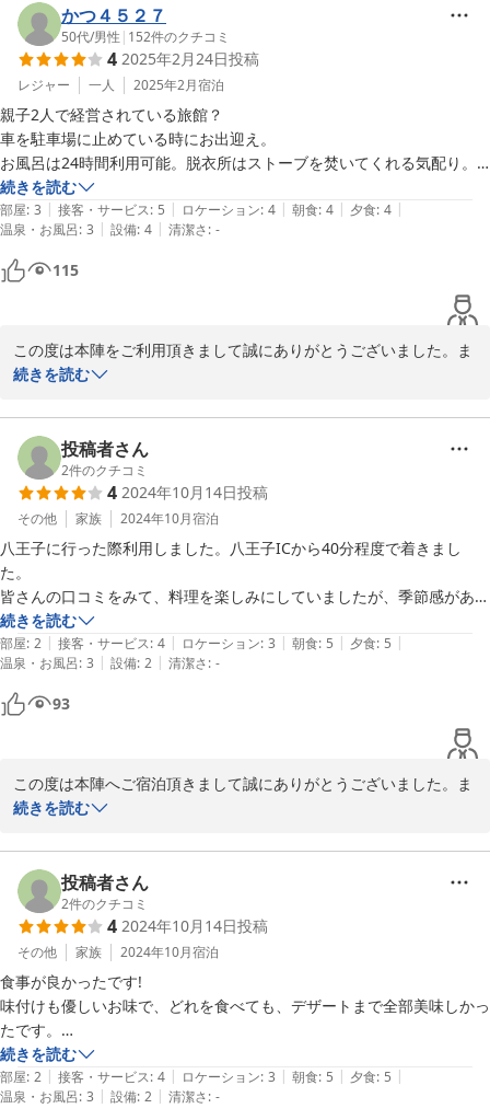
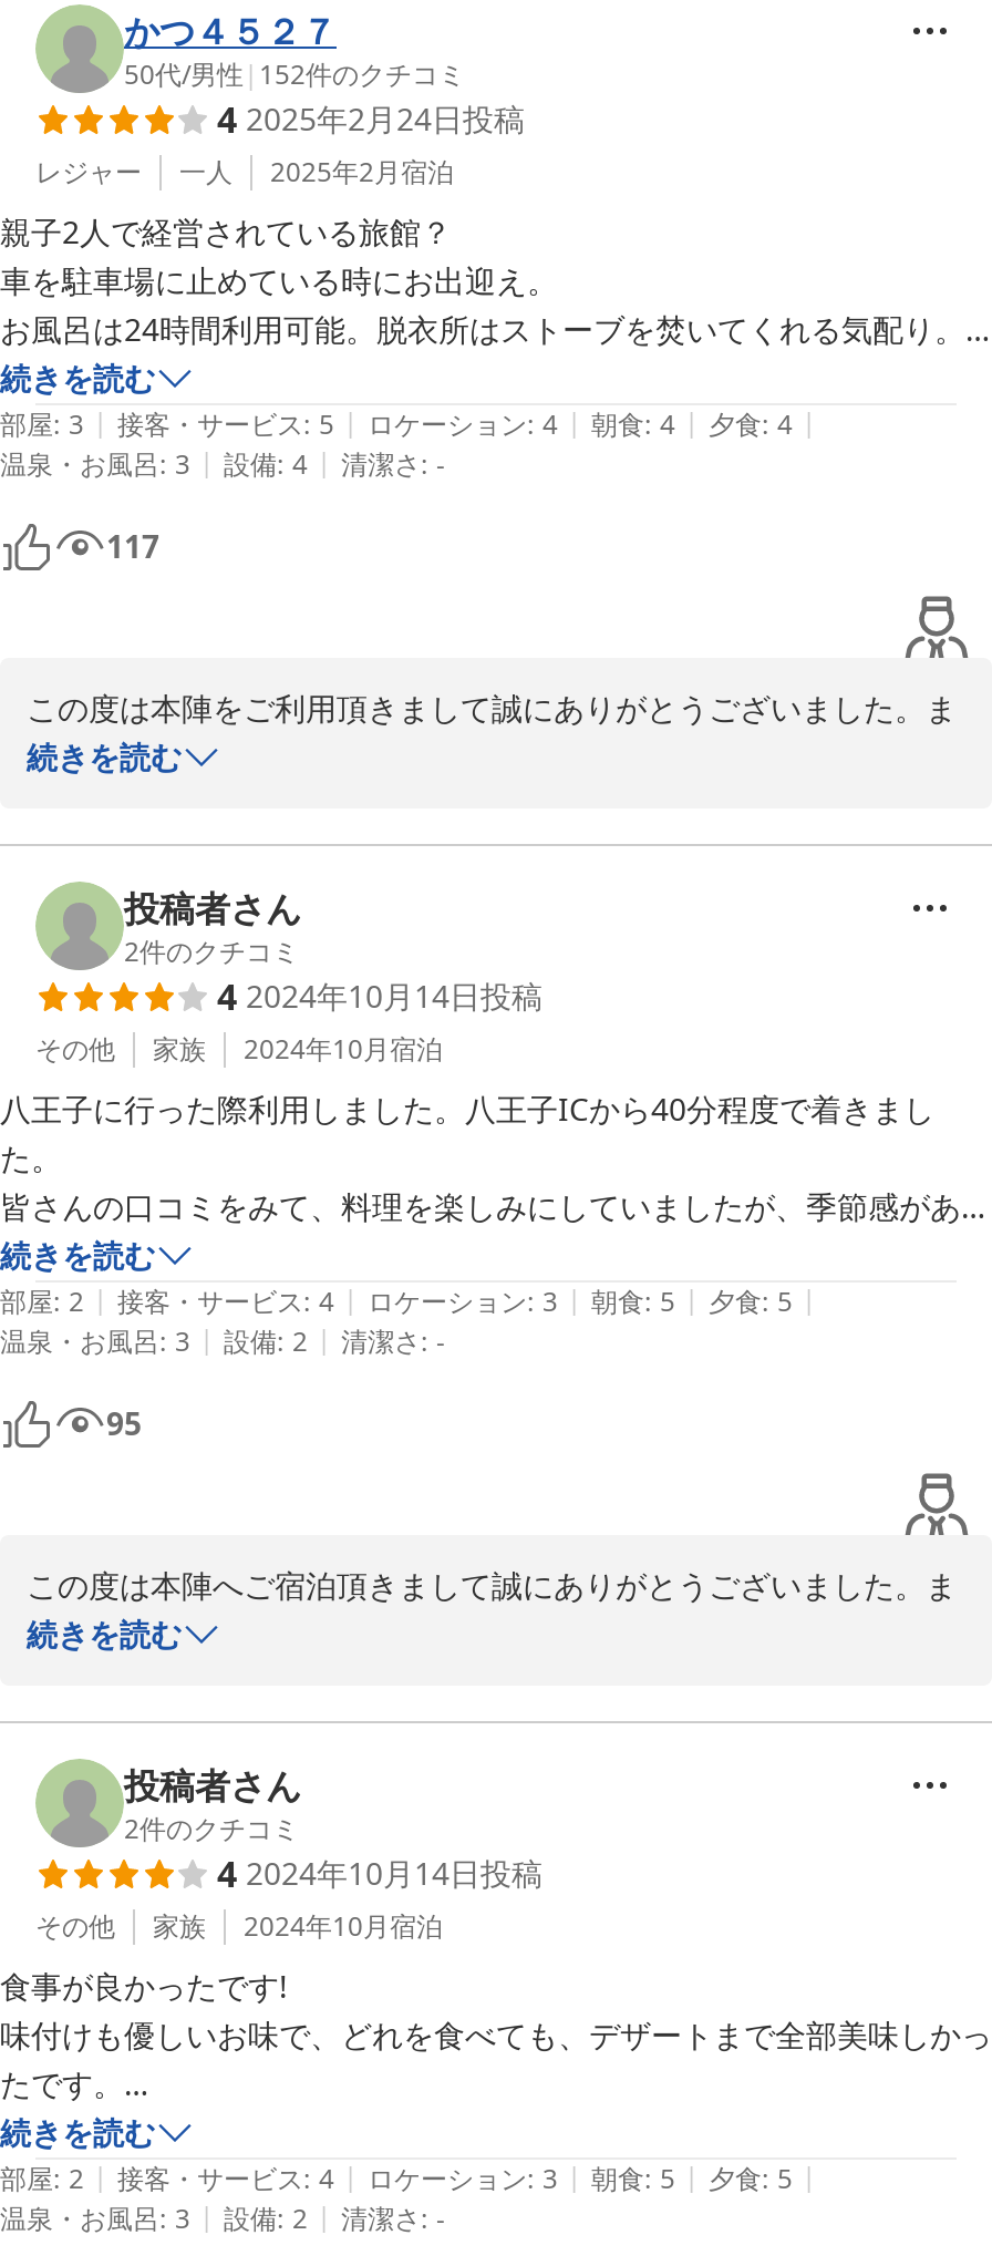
[52,259,79,280] 115 -> [106,525,159,567] 117
[52,693,70,714] 93 -> [106,1402,142,1444] 95

